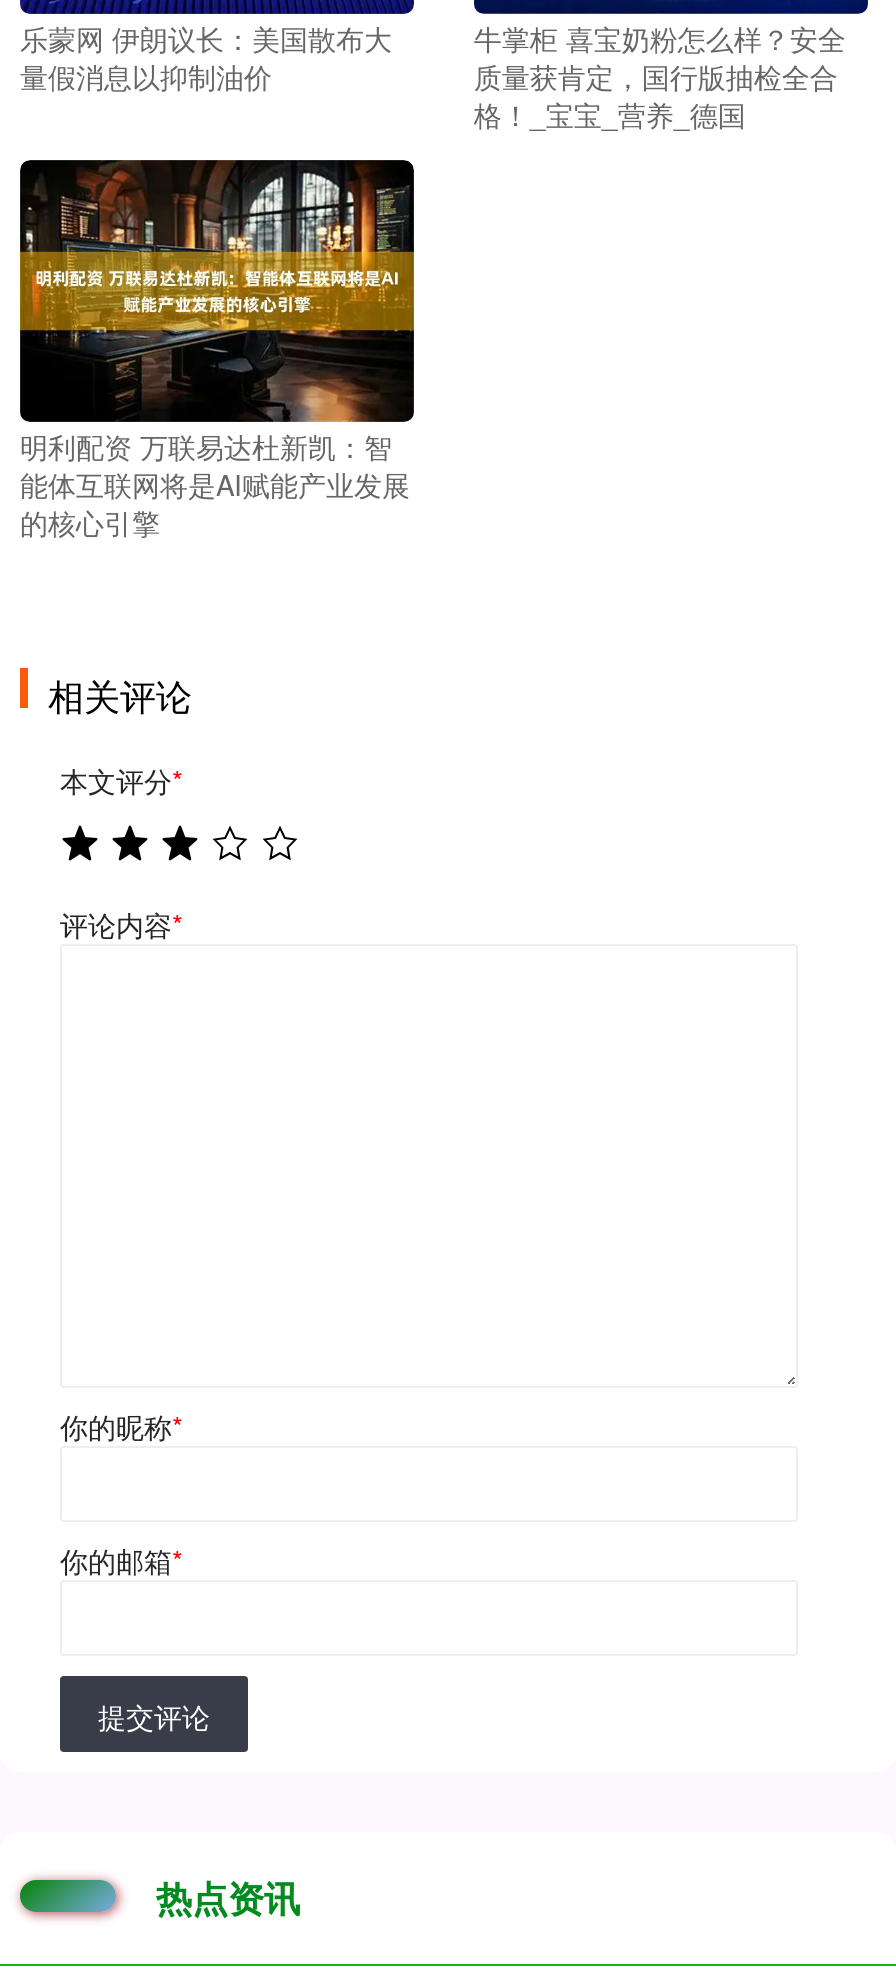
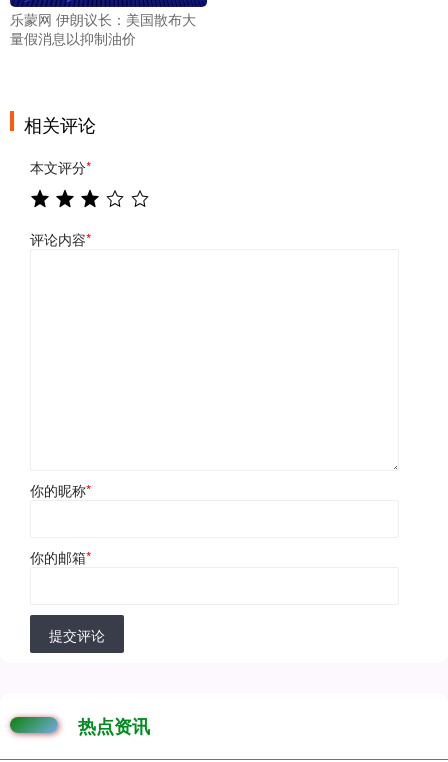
[474,18,846,134] 牛掌柜 喜宝奶粉怎么样？安全 | 质量获肯定，国行版抽检全合 | 格！_宝宝_营养_德国 -> none
[18,158,416,542] [image] | 明利配资 万联易达杜新凯：智 | 能体互联网将是AI赋能产业发展 | 的核心引擎 -> none

